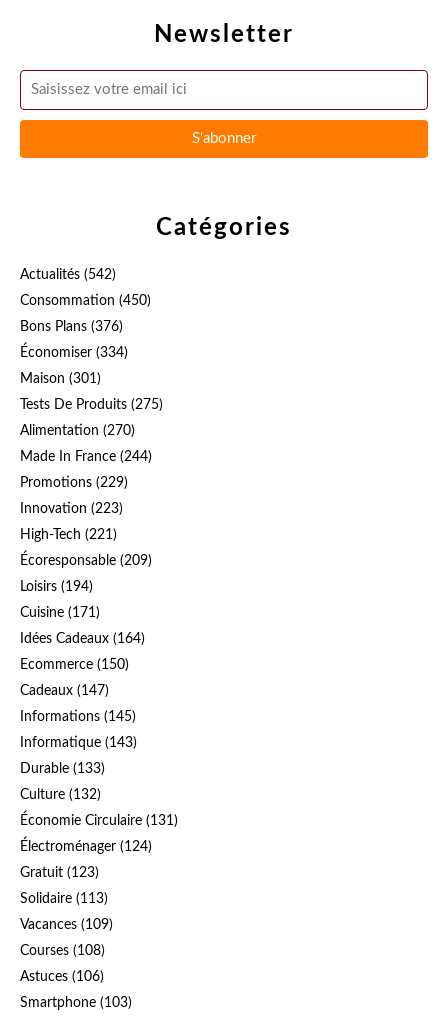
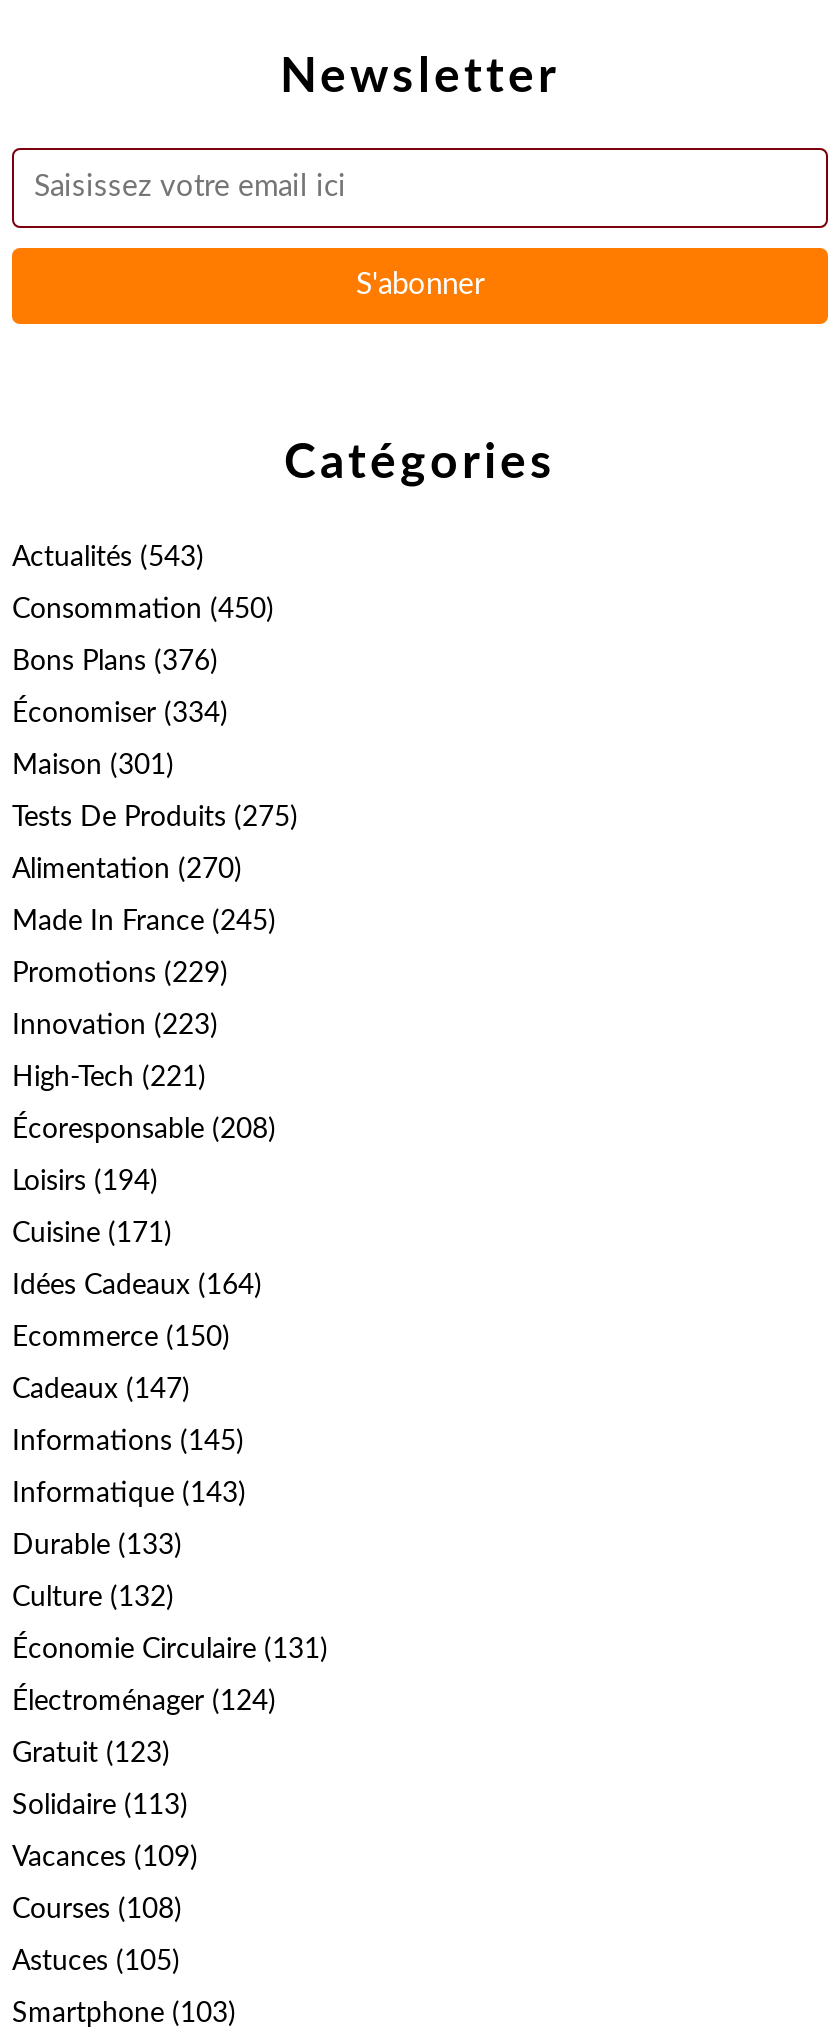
[20,268,116,282] Actualités (542) -> [12,544,204,572] Actualités (543)
[20,450,152,464] Made In France (244) -> [12,908,276,936] Made In France (245)
[20,554,152,568] Écoresponsable (209) -> [12,1116,276,1144] Écoresponsable (208)
[20,970,104,984] Astuces (106) -> [12,1948,180,1976] Astuces (105)

